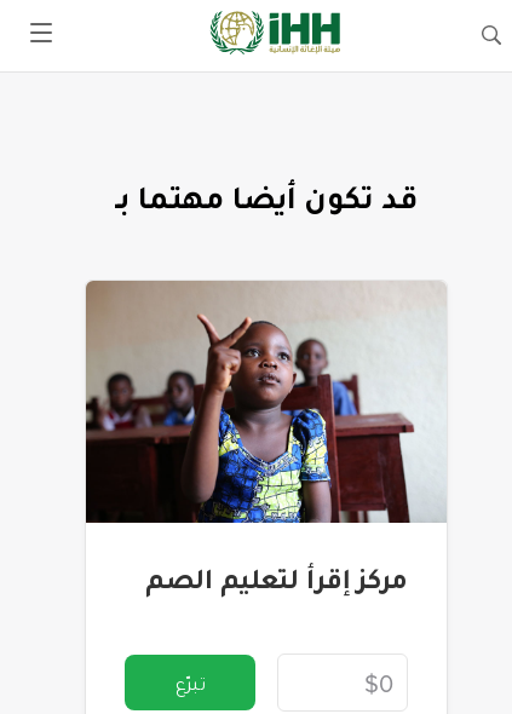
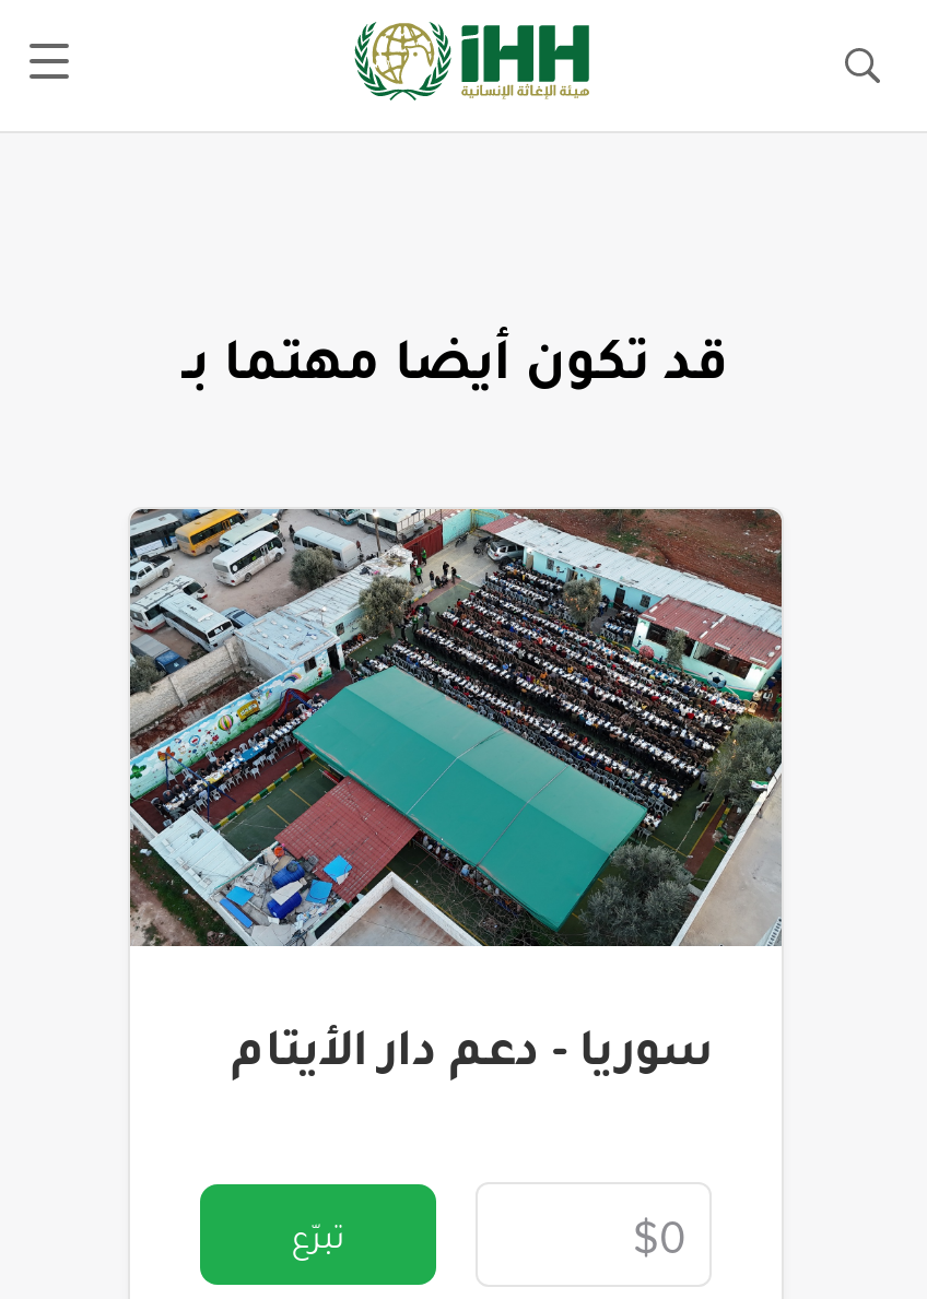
[85,281,447,598] [image] | مركز إقرأ لتعليم الصم -> [128,507,784,1082] [image] | سوريا - دعم دار الأيتام

